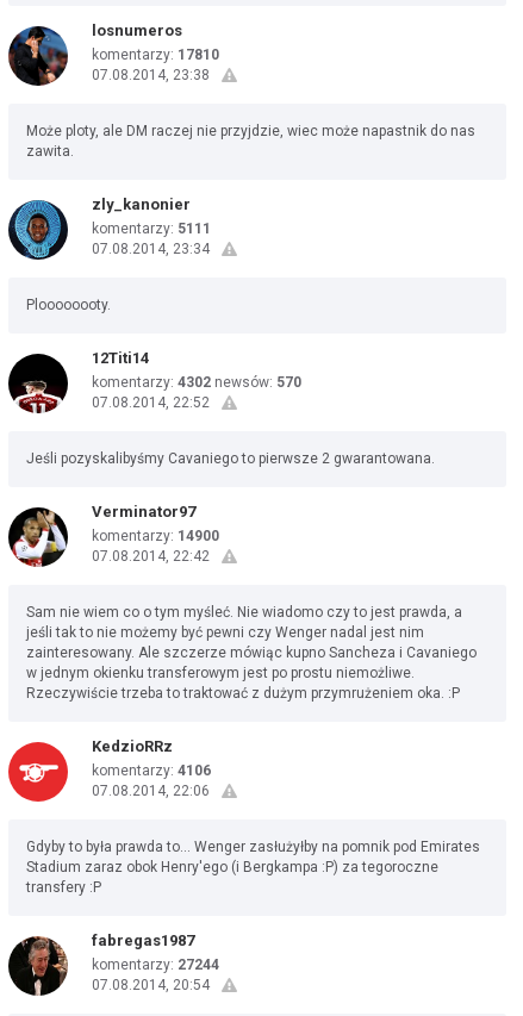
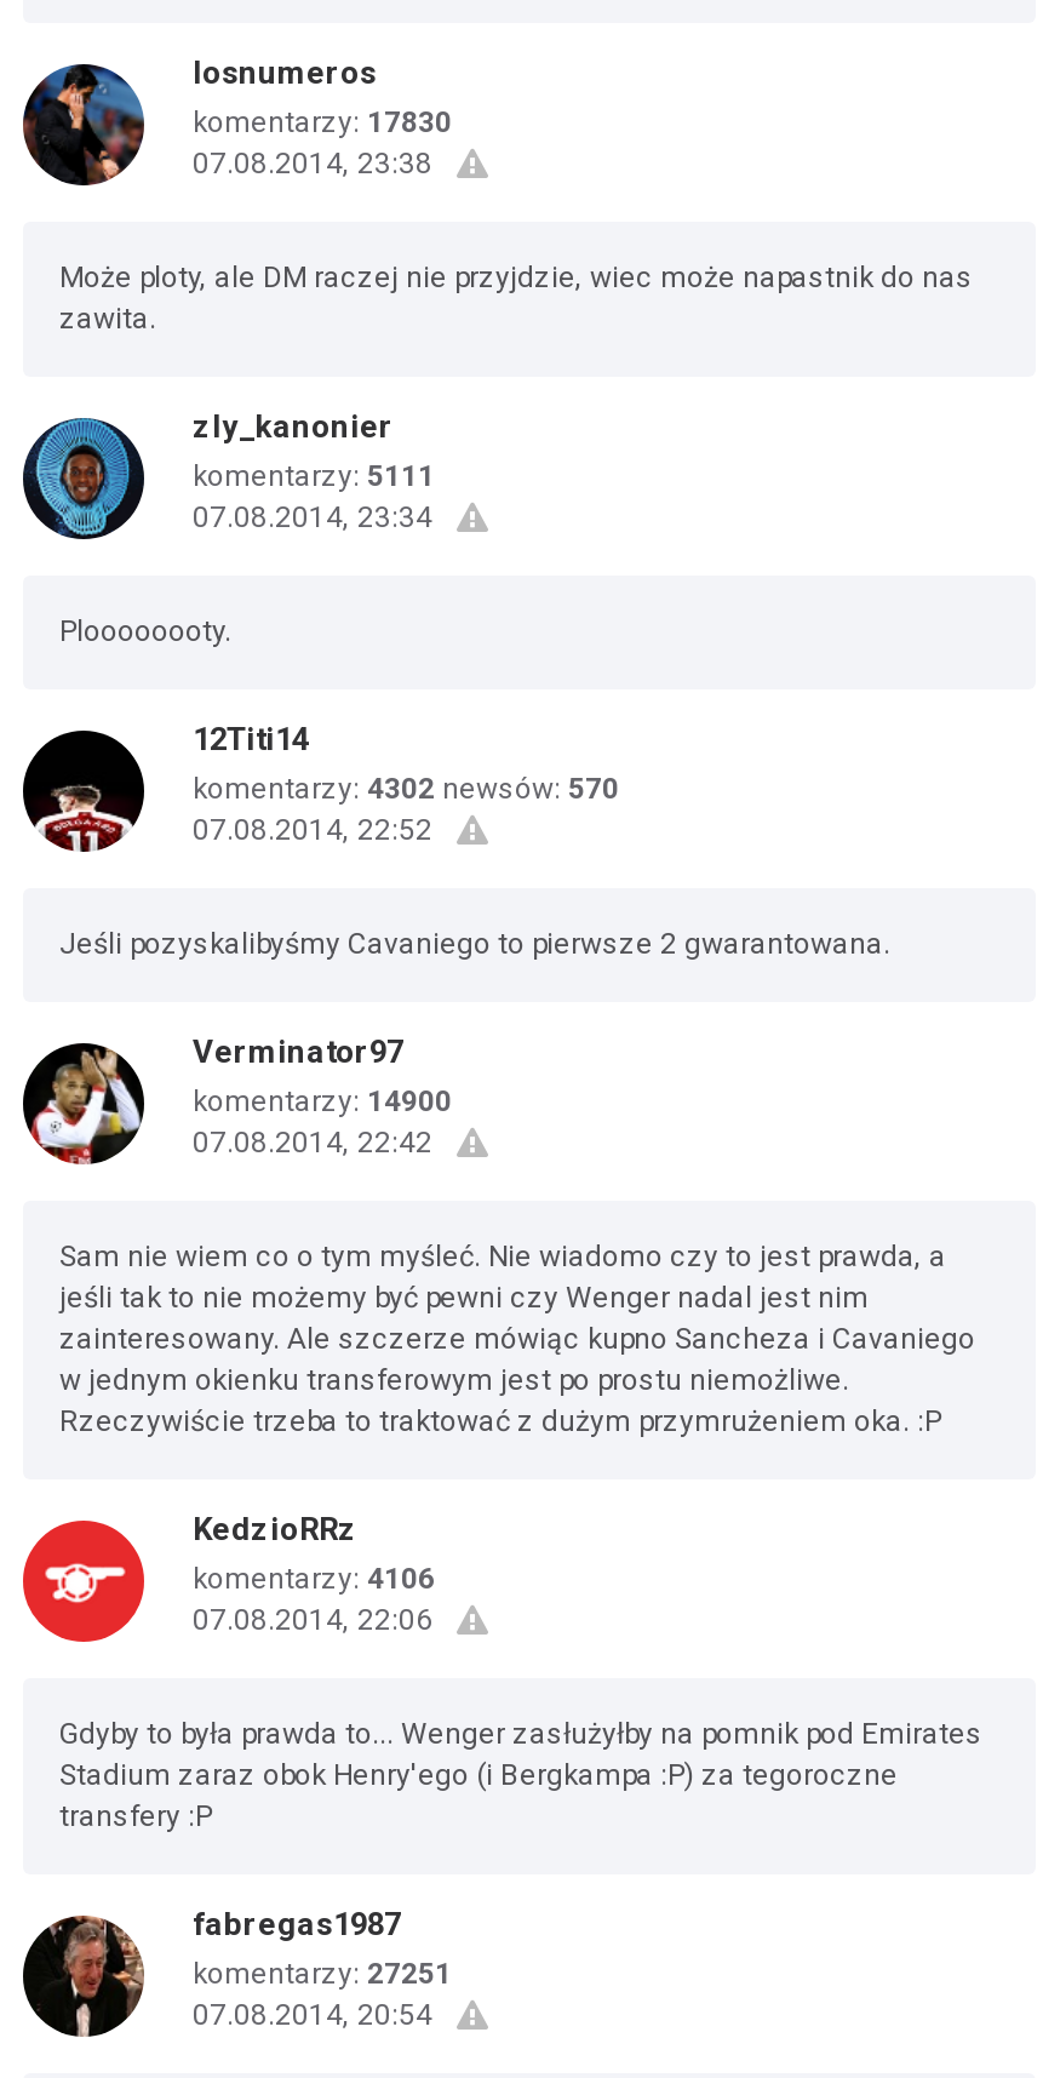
[92,46,219,63] komentarzy: 17810 -> [193,105,452,139] komentarzy: 17830
[92,956,219,973] komentarzy: 27244 -> [193,1957,452,1991] komentarzy: 27251

